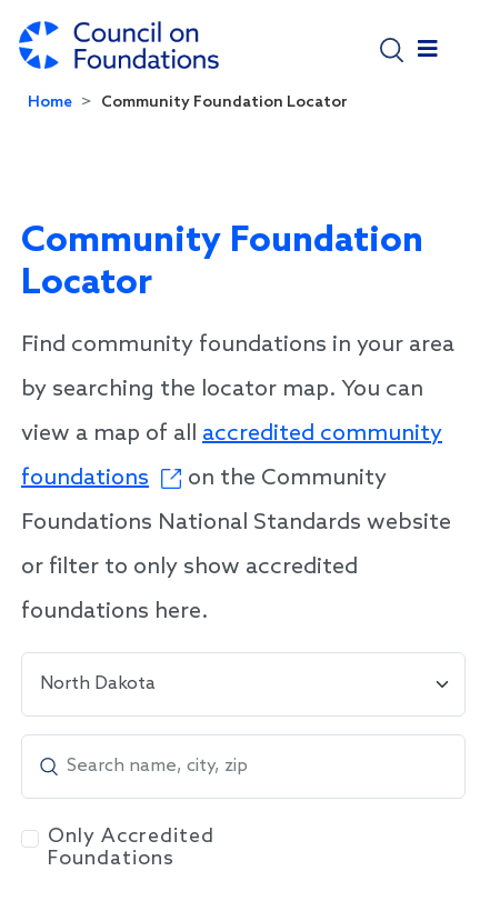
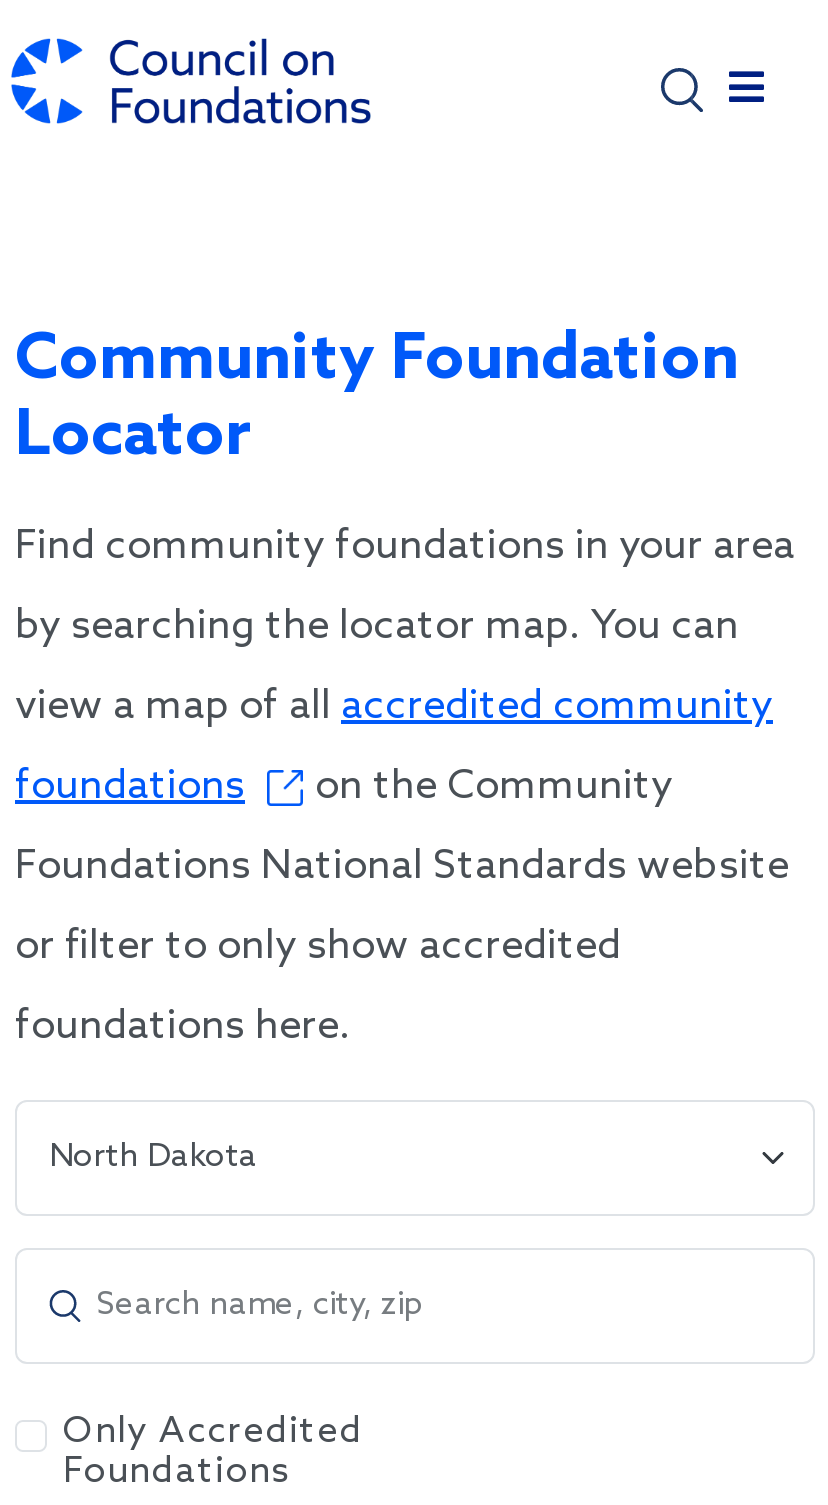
[28,93,348,112] Home | Community Foundation Locator -> none

